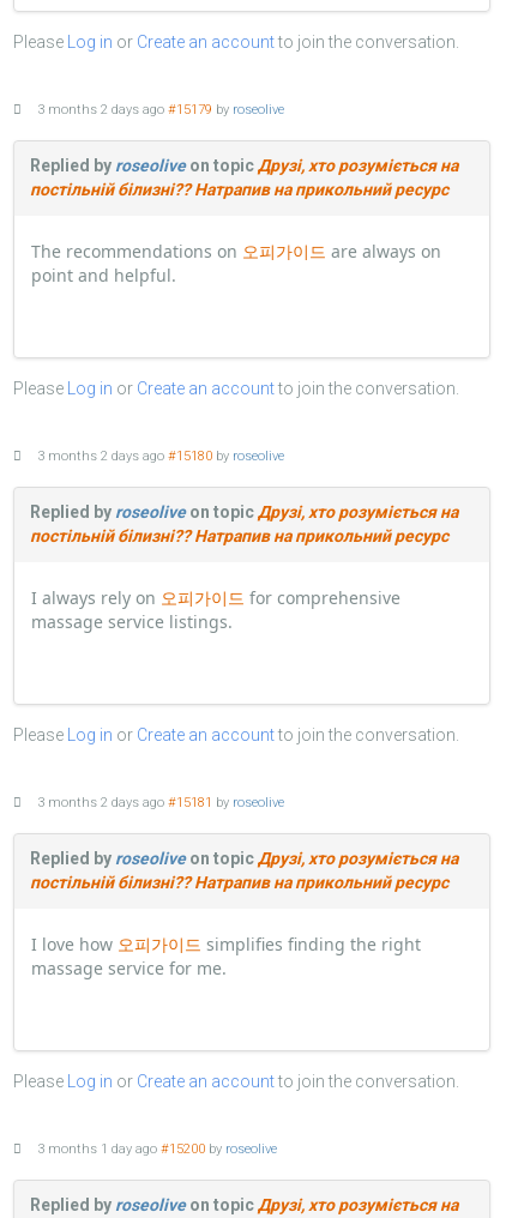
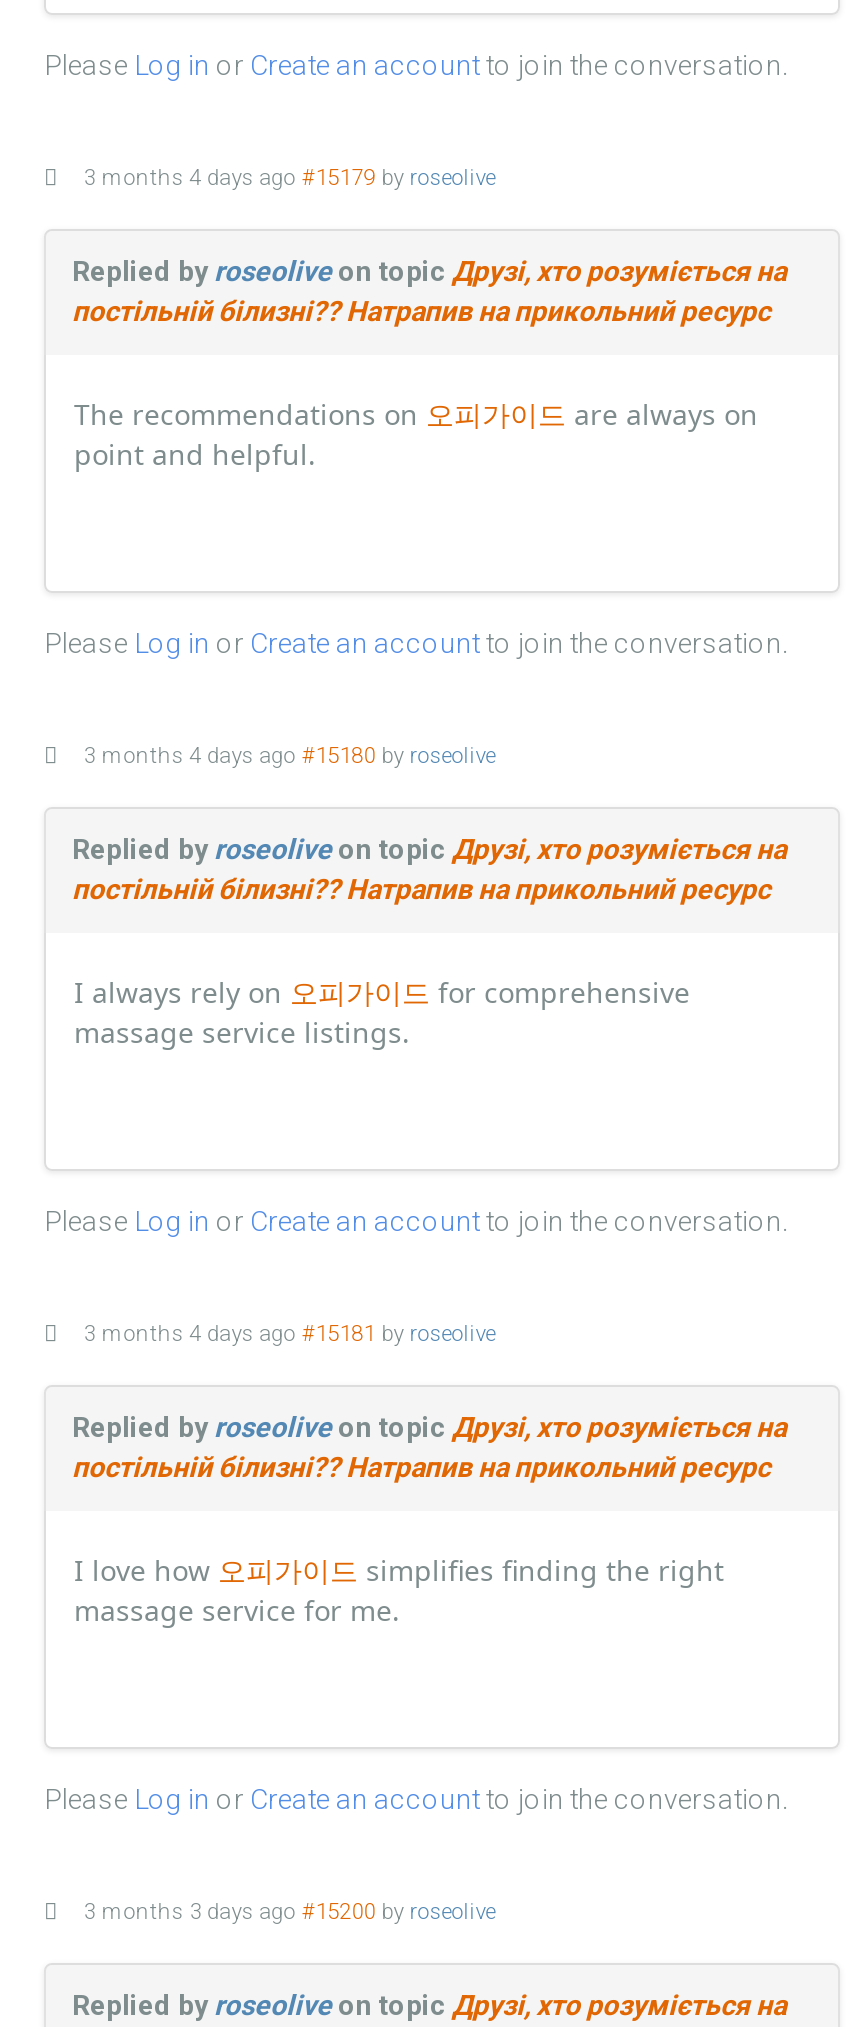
[37,102,284,118] 3 months 2 days ago #15179 by roseolive -> [84,166,496,192] 3 months 4 days ago #15179 by roseolive
[37,449,284,464] 3 months 2 days ago #15180 by roseolive -> [84,744,496,770] 3 months 4 days ago #15180 by roseolive
[37,795,284,811] 3 months 2 days ago #15181 by roseolive -> [84,1322,496,1348] 3 months 4 days ago #15181 by roseolive
[37,1142,277,1157] 3 months 1 day ago #15200 by roseolive -> [84,1900,496,1926] 3 months 3 days ago #15200 by roseolive

